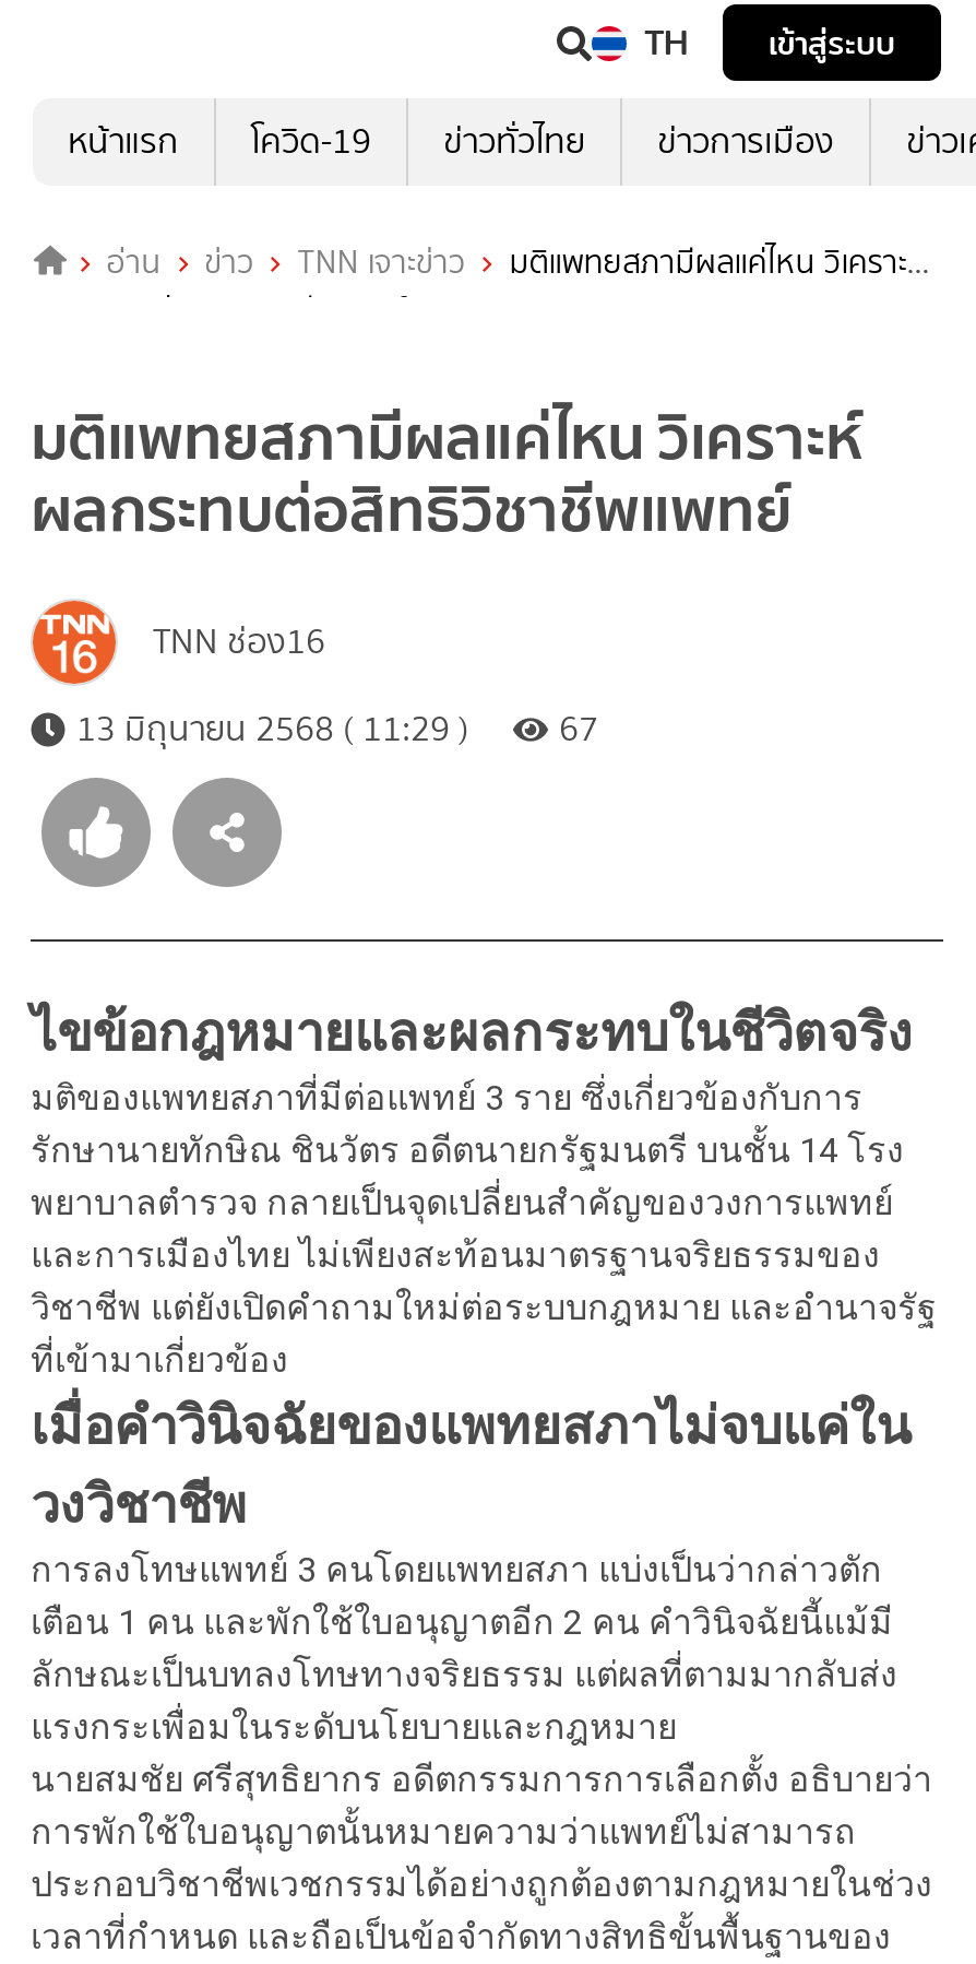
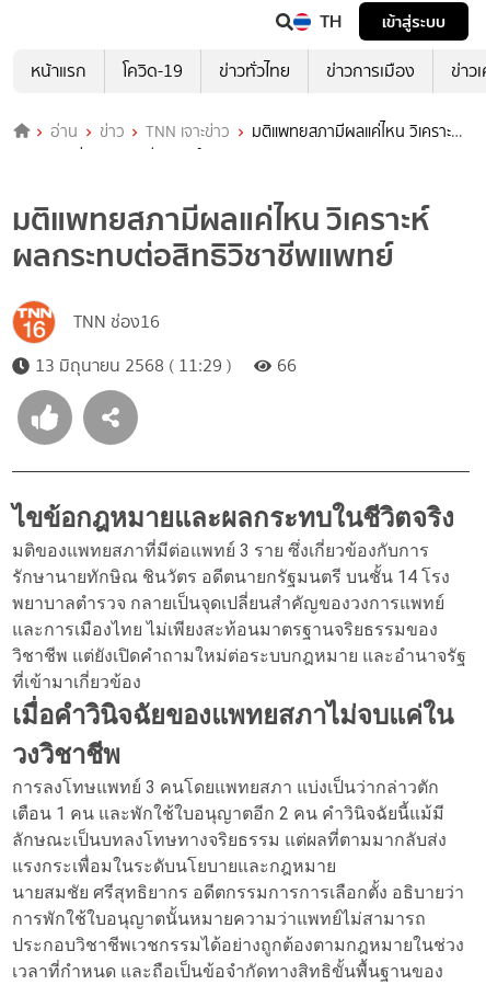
[76,703,598,753] 13 มิถุนายน 2568 ( 11:29 ) 67 -> [35,353,297,378] 13 มิถุนายน 2568 ( 11:29 ) 66

